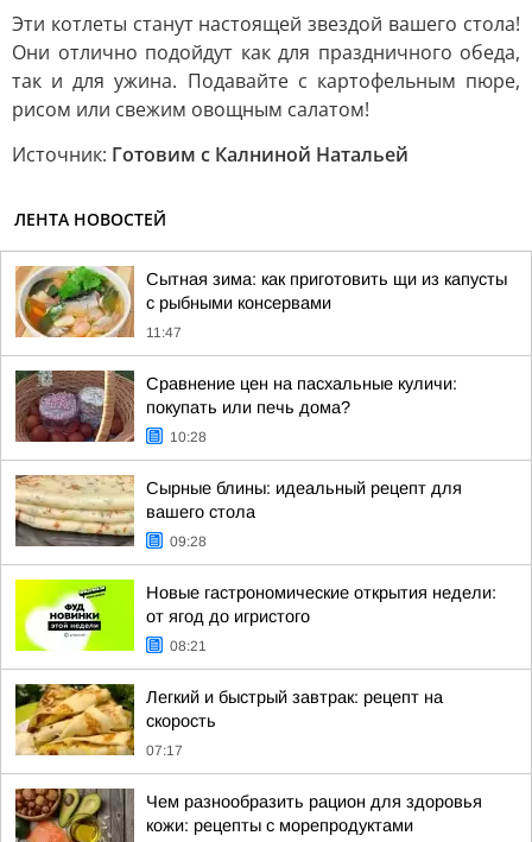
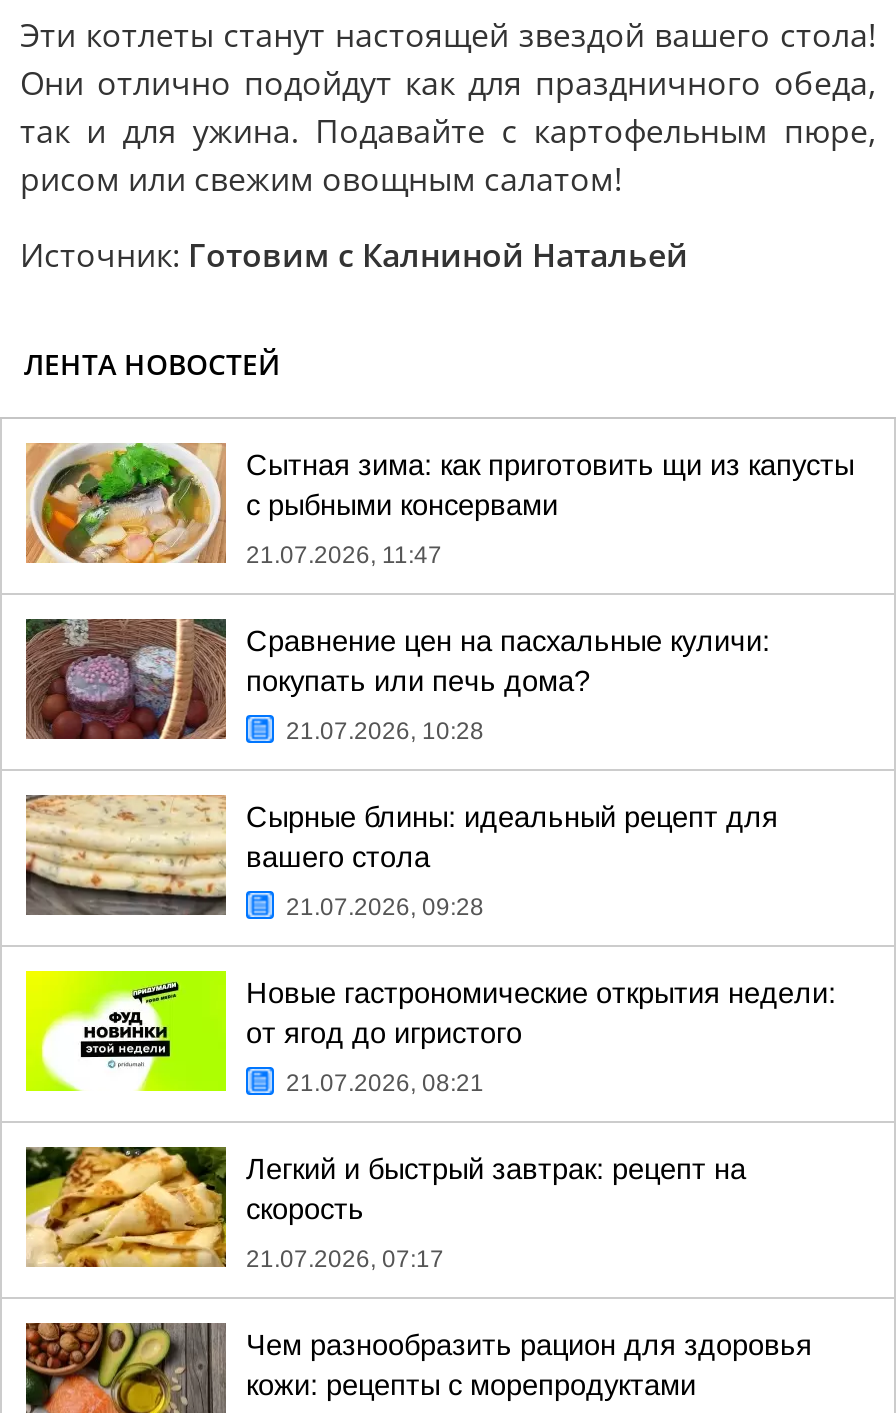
[146,324,182,341] 11:47 -> [246,541,442,569] 21.07.2026, 11:47
[170,429,207,445] 10:28 -> [286,717,484,745] 21.07.2026, 10:28
[170,533,207,550] 09:28 -> [286,893,484,921] 21.07.2026, 09:28
[170,638,207,654] 08:21 -> [286,1069,484,1097] 21.07.2026, 08:21
[146,742,183,759] 07:17 -> [246,1245,444,1273] 21.07.2026, 07:17

